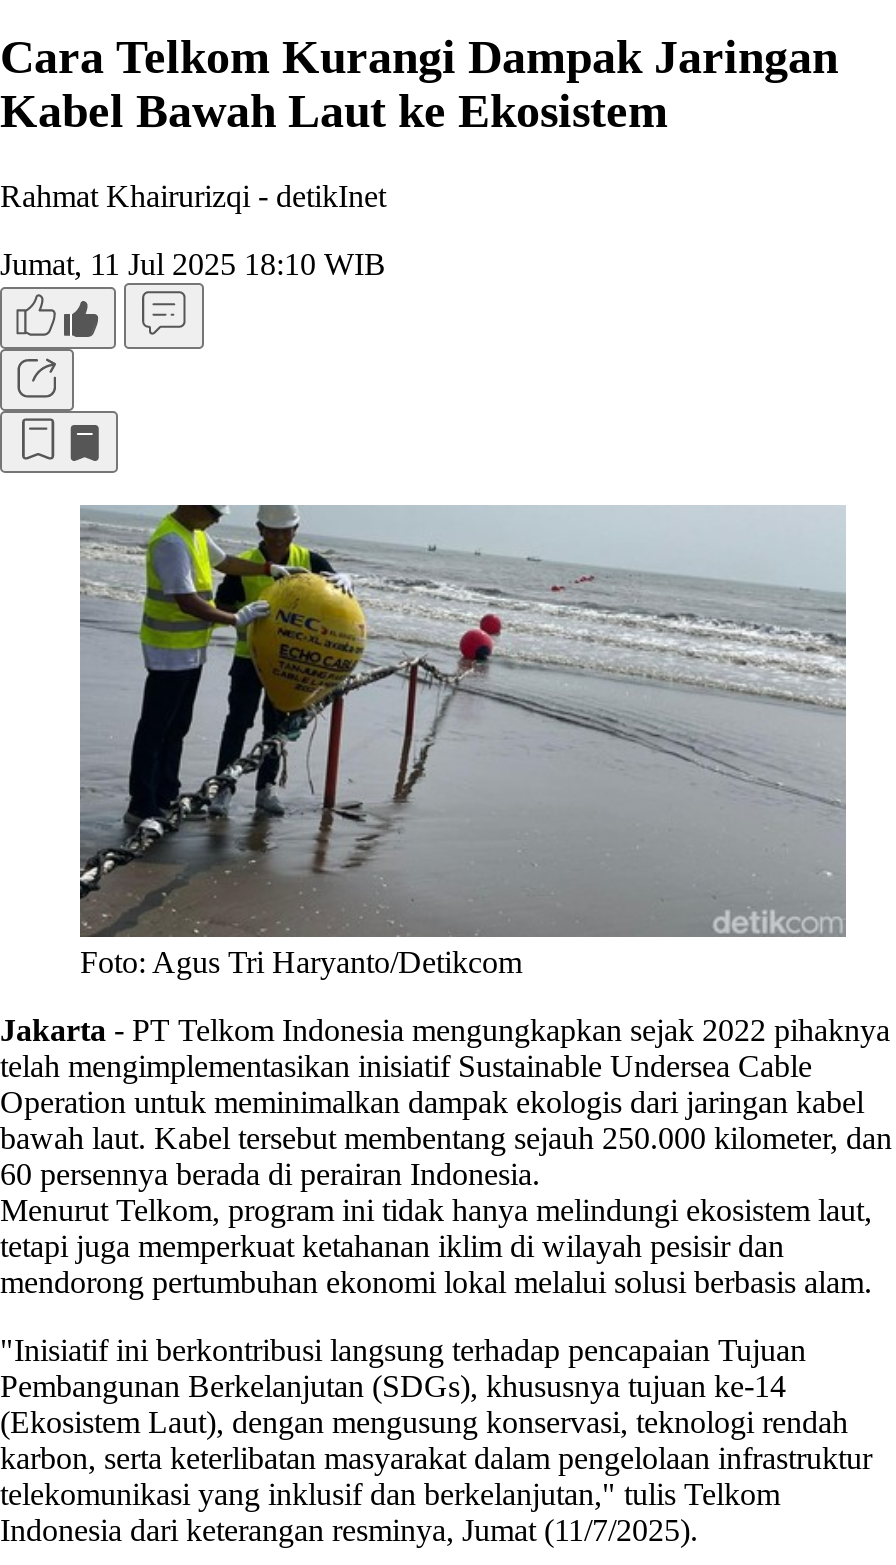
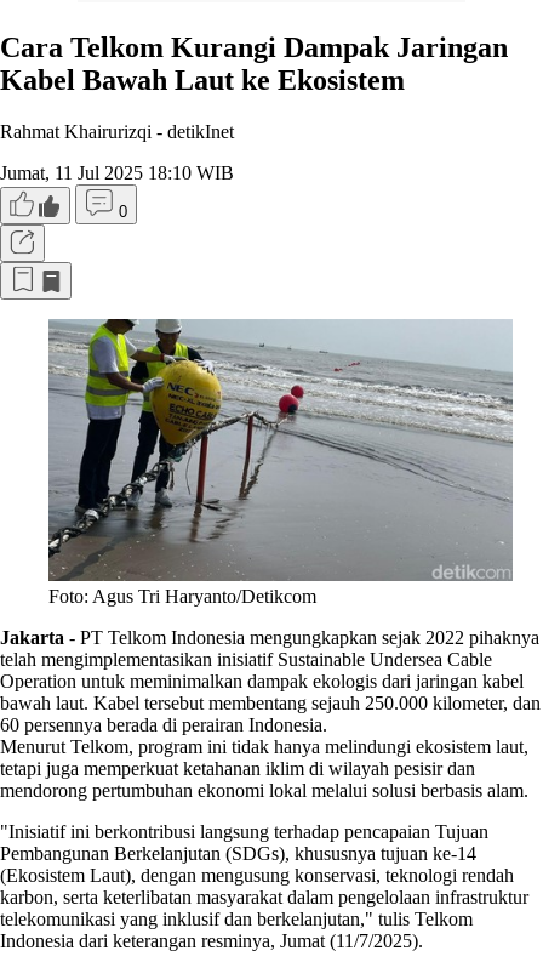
none -> [119,202,127,221] 0

